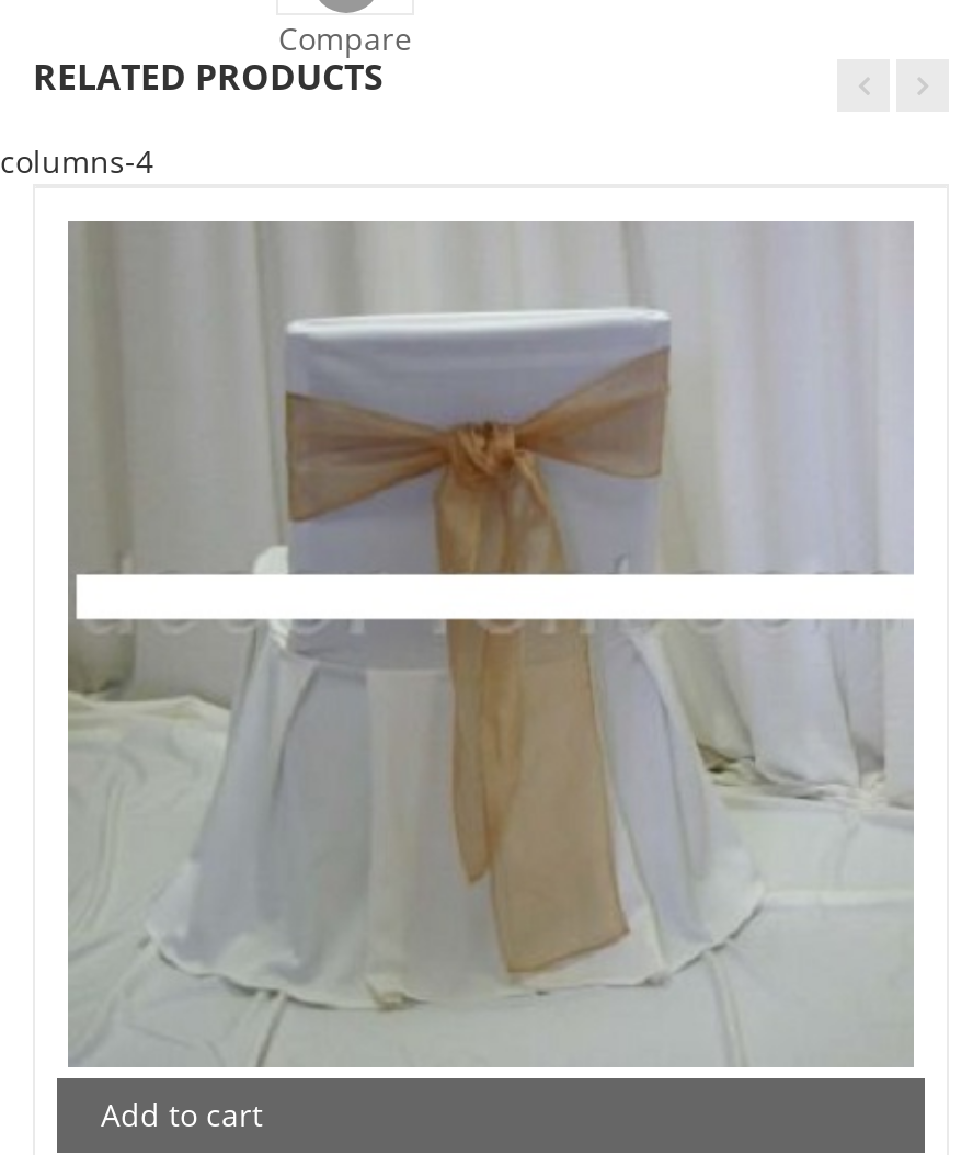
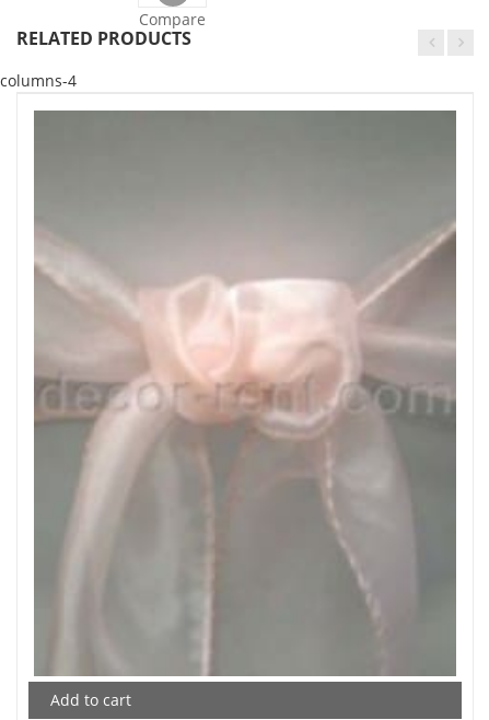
[68,221,914,1067] [image] -> [34,111,456,675] [image]

